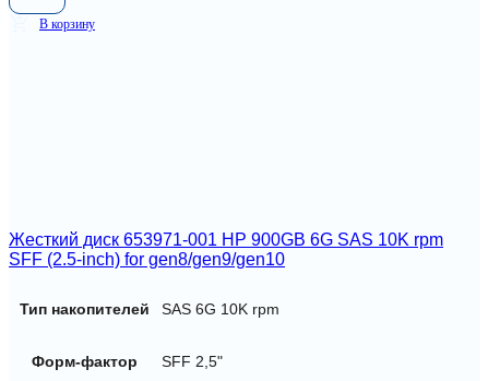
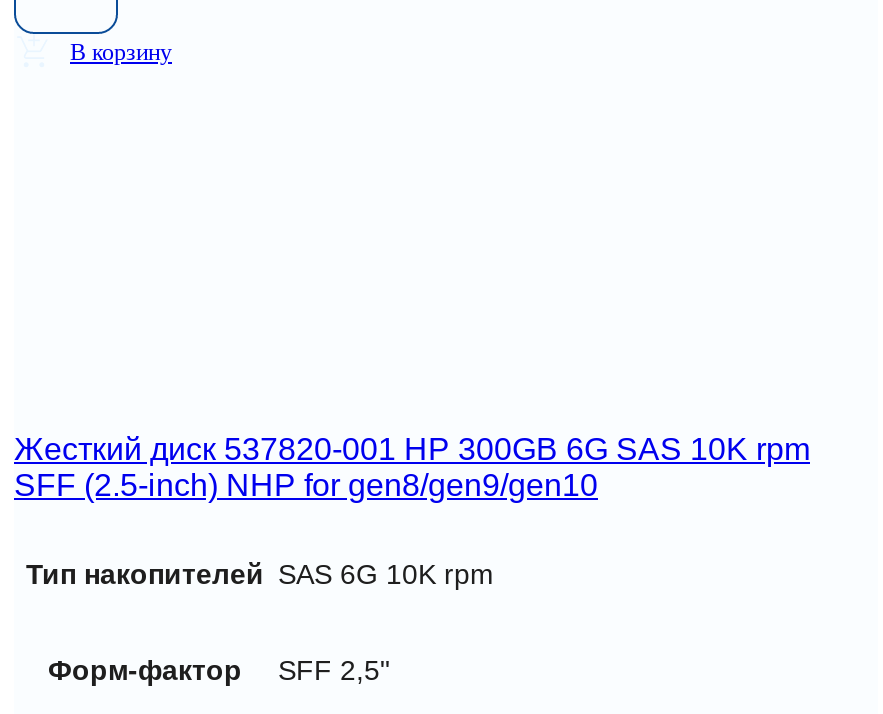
[9,231,443,269] Жесткий диск 653971-001 HP 900GB 6G SAS 10K rpm | SFF (2.5-inch) for gen8/gen9/gen10 -> [14,431,810,501] Жесткий диск 537820-001 HP 300GB 6G SAS 10K rpm | SFF (2.5-inch) NHP for gen8/gen9/gen10

